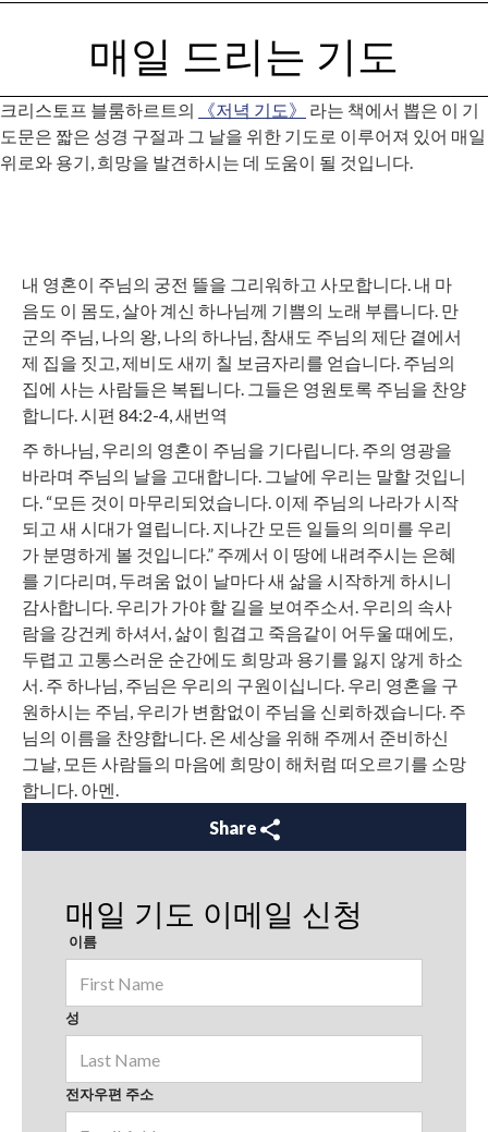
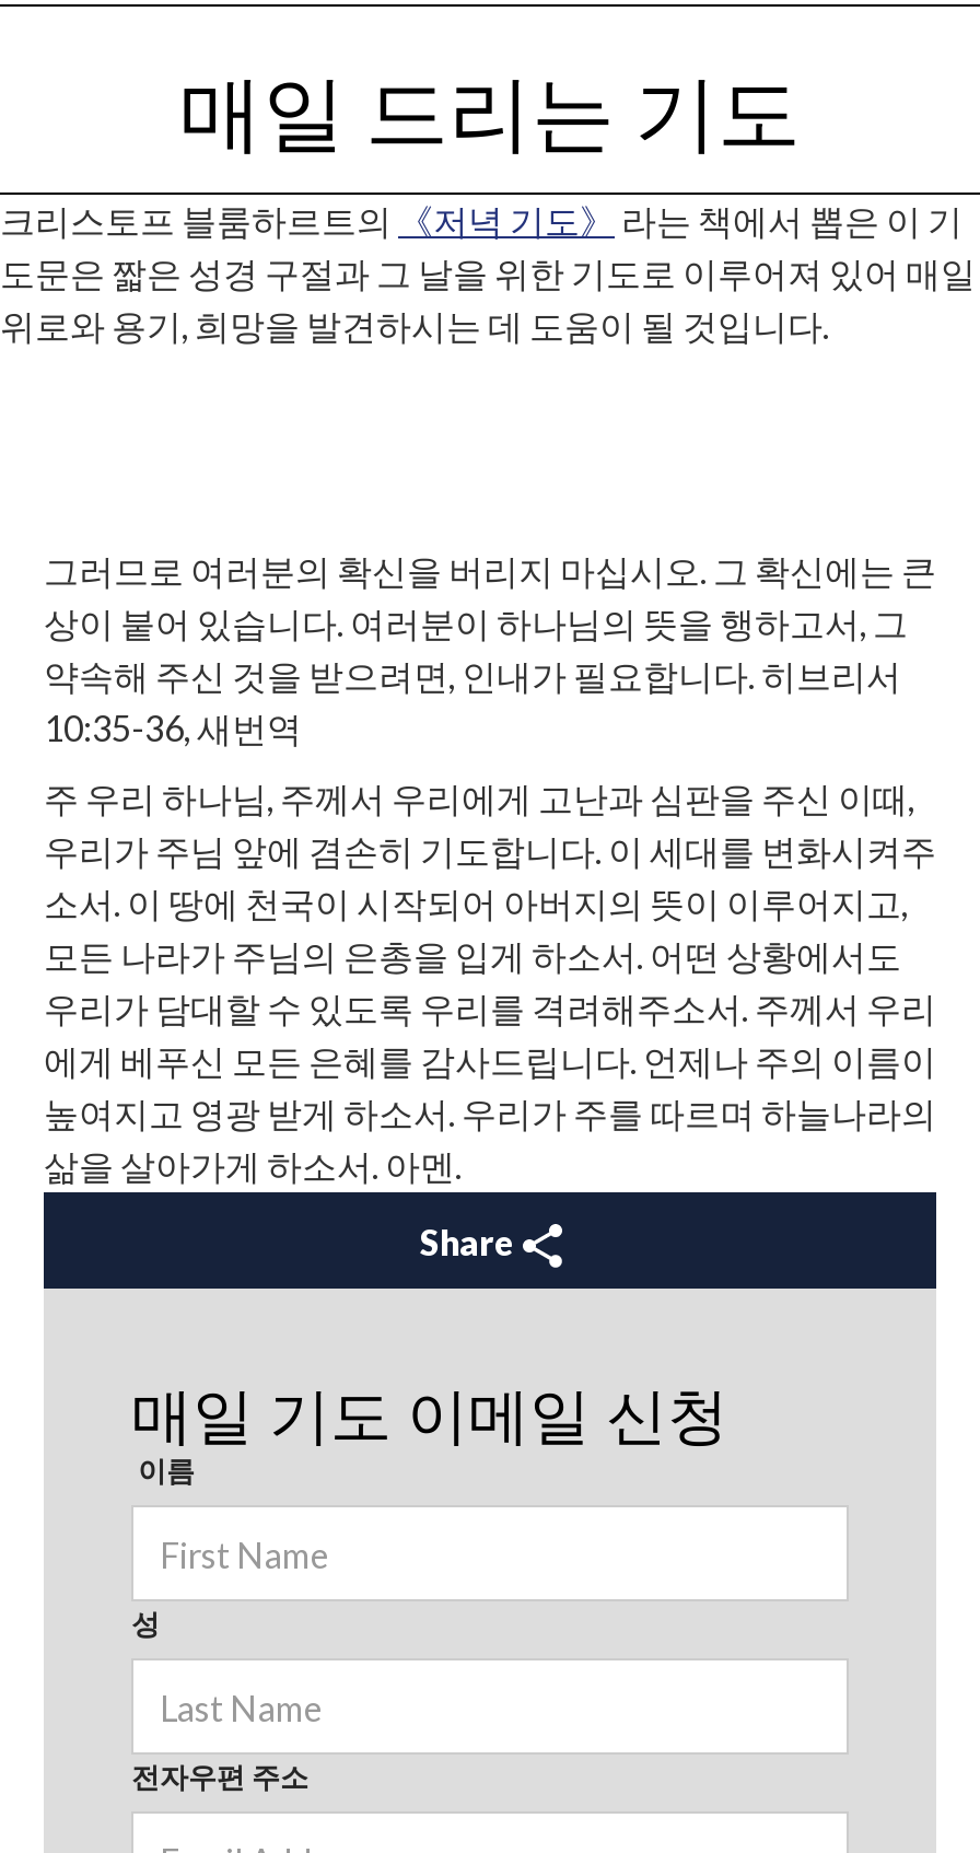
[22,274,466,425] 내 영혼이 주님의 궁전 뜰을 그리워하고 사모합니다. 내 마 | 음도 이 몸도, 살아 계신 하나님께 기쁨의 노래 부릅니다. 만 | 군의 주님, 나의 왕, 나의 하나님, 참새도 주님의 제단 곁에서 | 제 집을 짓고, 제비도 새끼 칠 보금자리를 얻습니다. 주님의 | 집에 사는 사람들은 복됩니다. 그들은 영원토록 주님을 찬양 | 합니다. 시편 84:2-4, 새번역 -> [44,550,936,749] 그러므로 여러분의 확신을 버리지 마십시오. 그 확신에는 큰 | 상이 붙어 있습니다. 여러분이 하나님의 뜻을 행하고서, 그 | 약속해 주신 것을 받으려면, 인내가 필요합니다. 히브리서 | 10:35-36, 새번역
[22,439,466,800] 주 하나님, 우리의 영혼이 주님을 기다립니다. 주의 영광을 | 바라며 주님의 날을 고대합니다. 그날에 우리는 말할 것입니 | 다. “모든 것이 마무리되었습니다. 이제 주님의 나라가 시작 | 되고 새 시대가 열립니다. 지나간 모든 일들의 의미를 우리 | 가 분명하게 볼 것입니다.” 주께서 이 땅에 내려주시는 은혜 | 를 기다리며, 두려움 없이 날마다 새 삶을 시작하게 하시니 | 감사합니다. 우리가 가야 할 길을 보여주소서. 우리의 속사 | 람을 강건케 하셔서, 삶이 힘겹고 죽음같이 어두울 때에도, | 두렵고 고통스러운 순간에도 희망과 용기를 잃지 않게 하소 | 서. 주 하나님, 주님은 우리의 구원이십니다. 우리 영혼을 구 | 원하시는 주님, 우리가 변함없이 주님을 신뢰하겠습니다. 주 | 님의 이름을 찬양합니다. 온 세상을 위해 주께서 준비하신 | 그날, 모든 사람들의 마음에 희망이 해처럼 떠오르기를 소망 | 합니다. 아멘. -> [44,777,936,1186] 주 우리 하나님, 주께서 우리에게 고난과 심판을 주신 이때, | 우리가 주님 앞에 겸손히 기도합니다. 이 세대를 변화시켜주 | 소서. 이 땅에 천국이 시작되어 아버지의 뜻이 이루어지고, | 모든 나라가 주님의 은총을 입게 하소서. 어떤 상황에서도 | 우리가 담대할 수 있도록 우리를 격려해주소서. 주께서 우리 | 에게 베푸신 모든 은혜를 감사드립니다. 언제나 주의 이름이 | 높여지고 영광 받게 하소서. 우리가 주를 따르며 하늘나라의 | 삶을 살아가게 하소서. 아멘.

